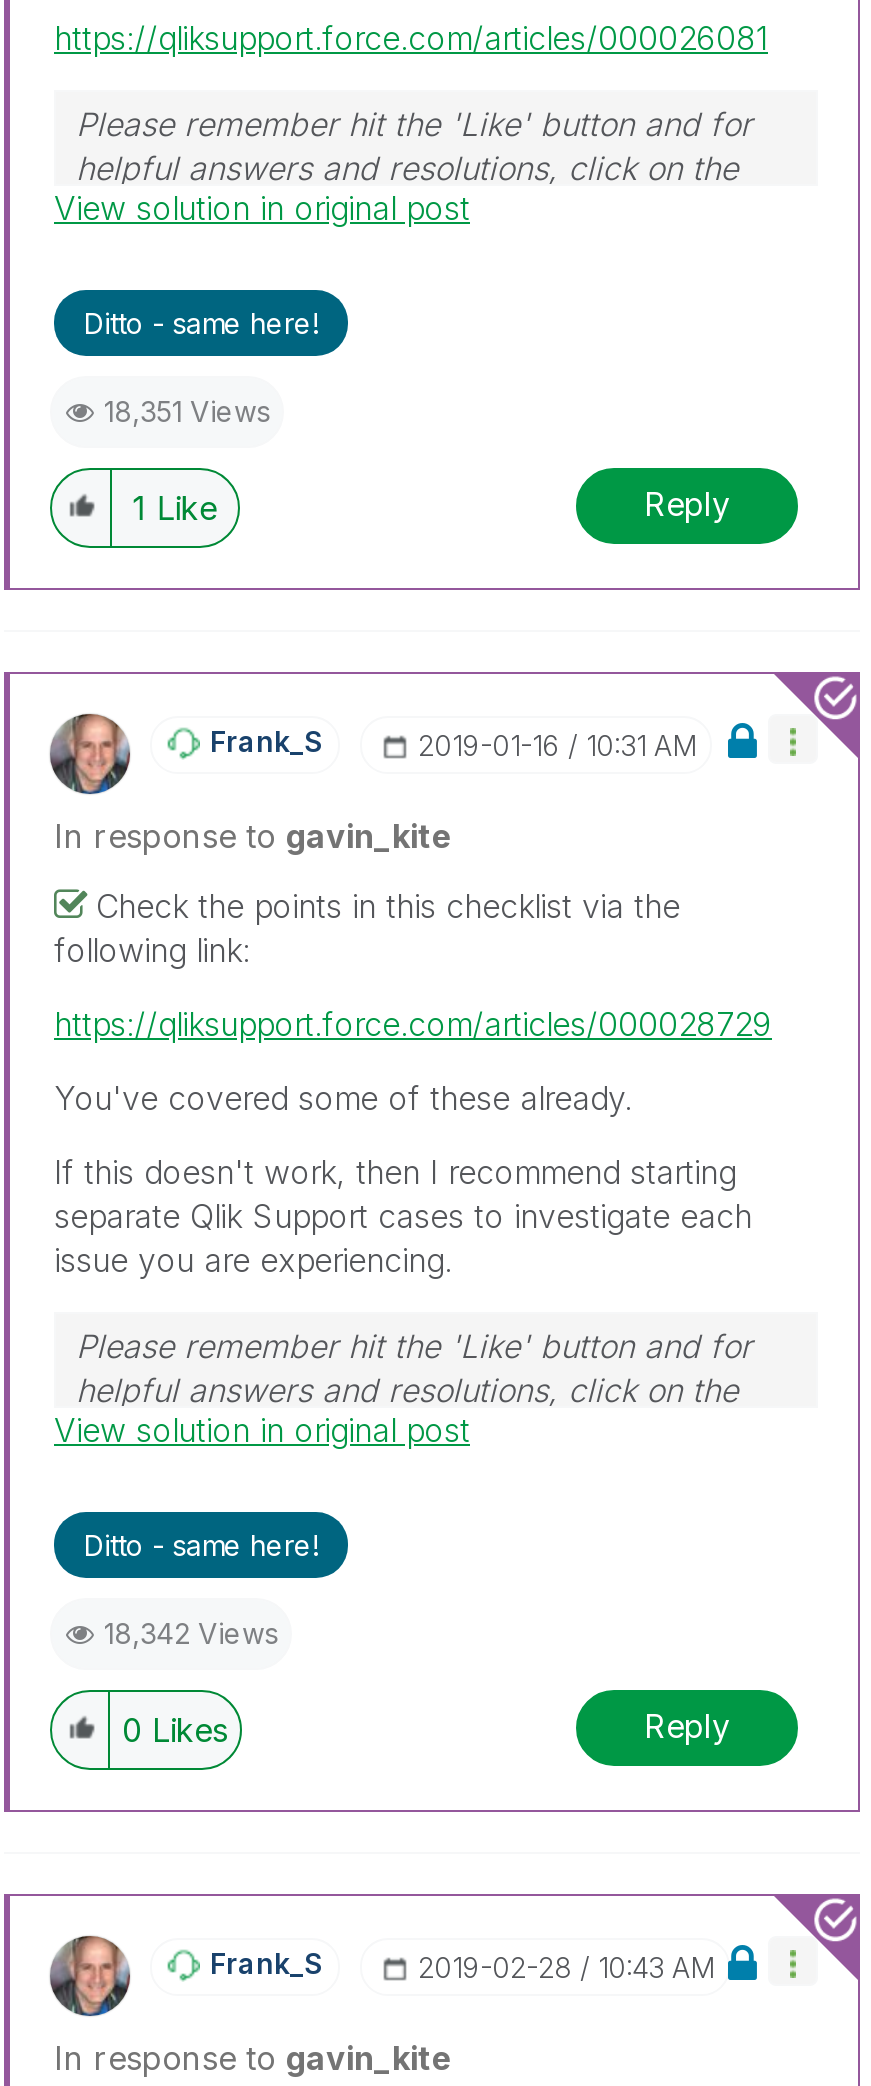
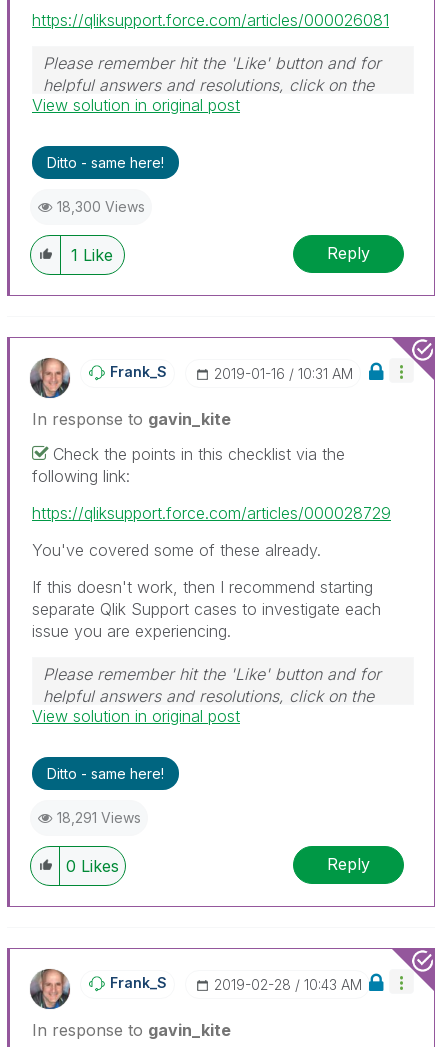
[104,393,270,427] 18,351 Views -> [57,197,145,214] 18,300 Views
[104,1615,278,1649] 18,342 Views -> [57,808,141,825] 18,291 Views

